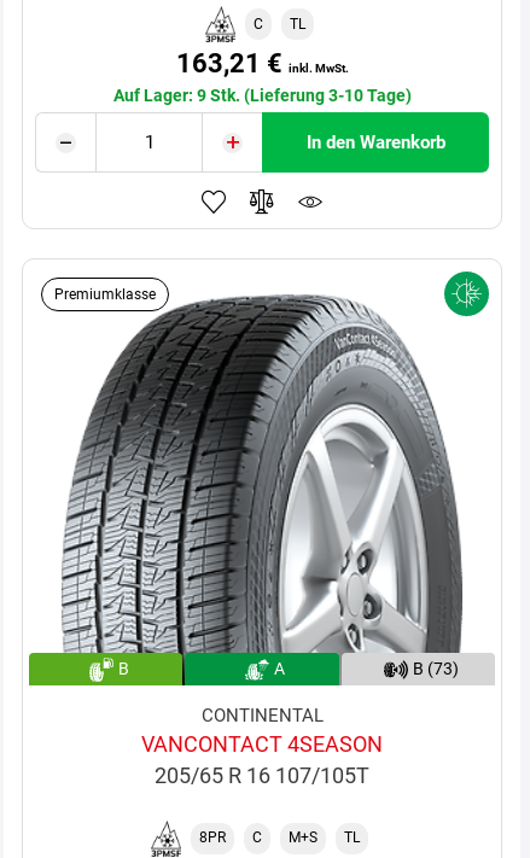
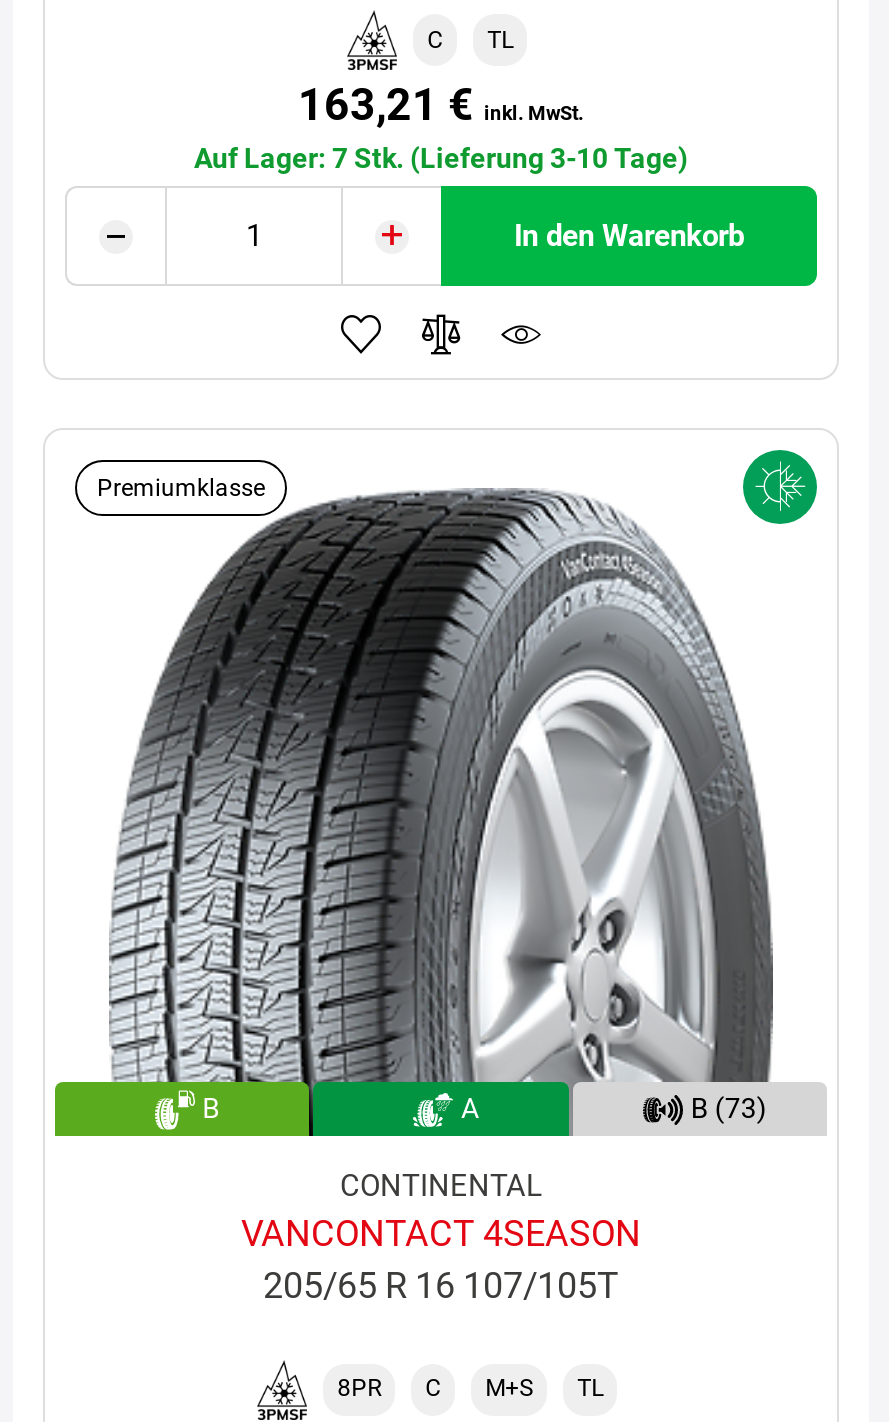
[113,86,411,106] Auf Lager: 9 Stk. (Lieferung 3-10 Tage) -> [194,143,688,175] Auf Lager: 7 Stk. (Lieferung 3-10 Tage)

